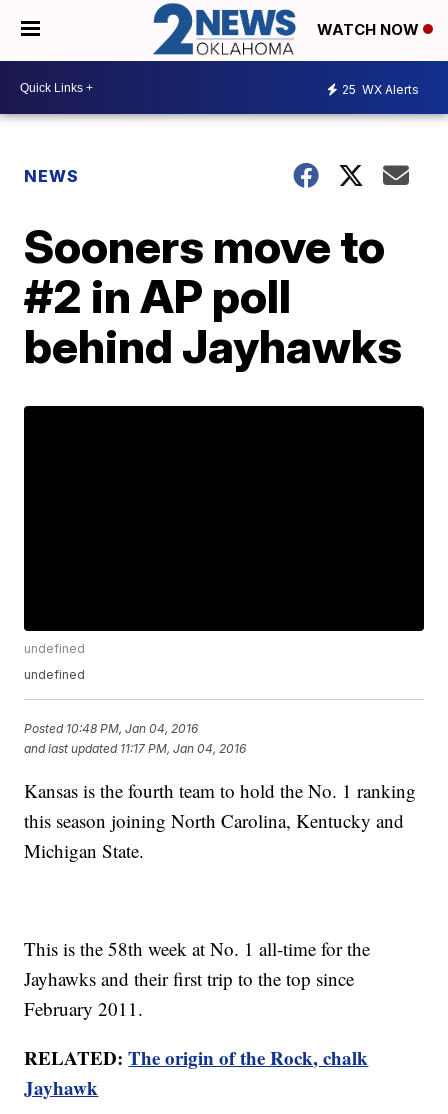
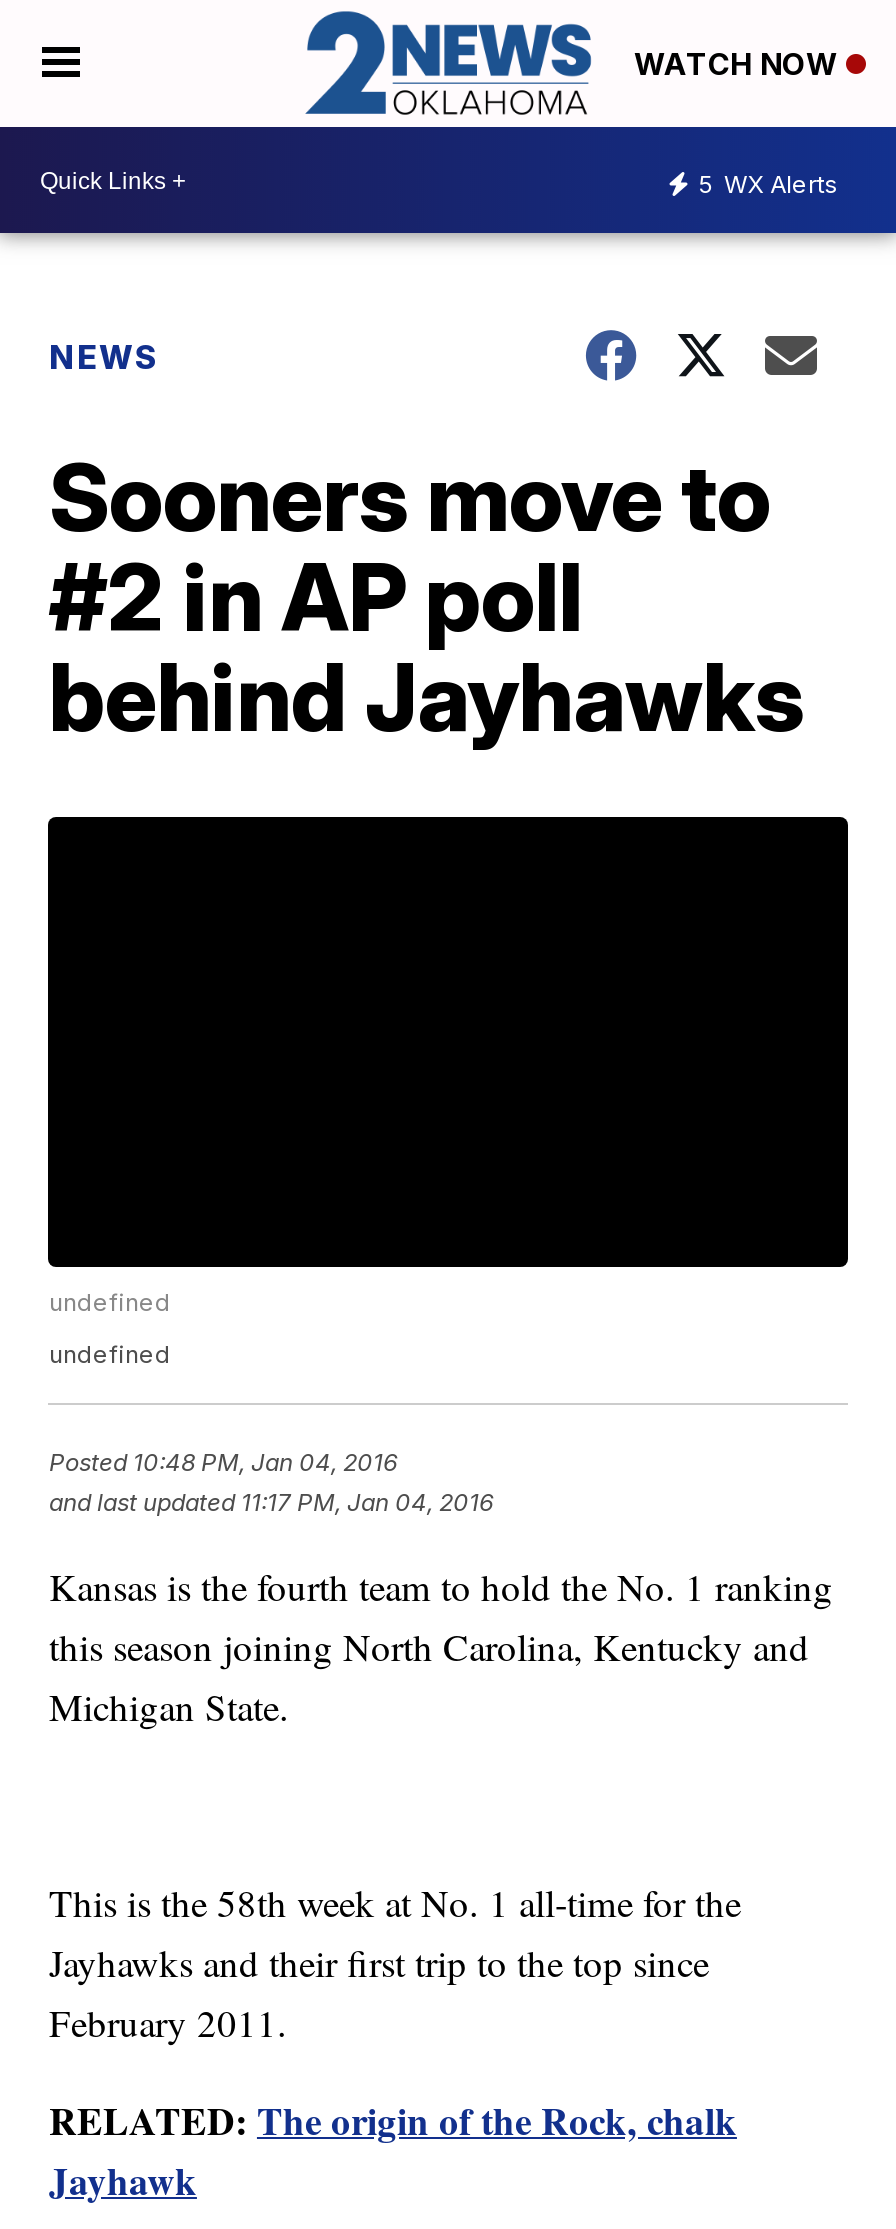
[342,82,419,97] 25 WX Alerts -> [698,168,838,198] 5 WX Alerts

